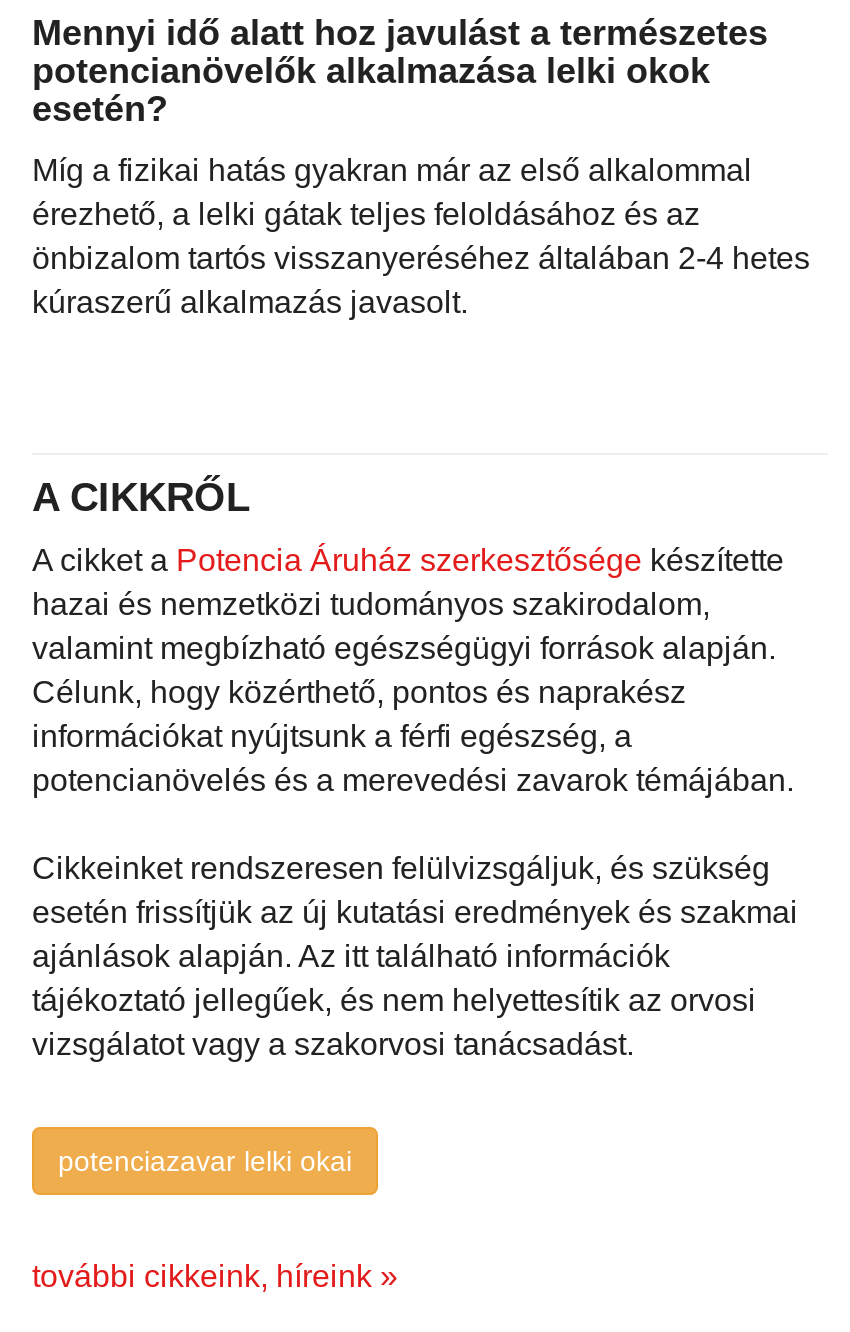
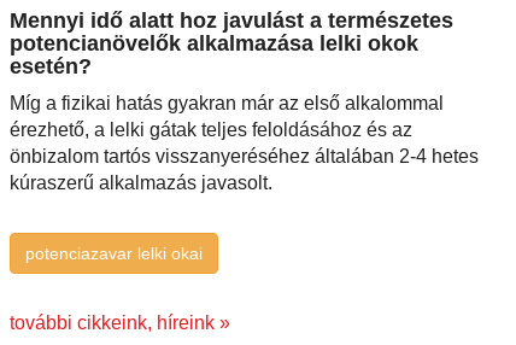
[32,474,798,1060] A CIKKRŐL | A cikket a Potencia Áruház szerkesztősége készítette | hazai és nemzetközi tudományos szakirodalom, | valamint megbízható egészségügyi források alapján. | Célunk, hogy közérthető, pontos és naprakész | információkat nyújtsunk a férfi egészség, a | potencianövelés és a merevedési zavarok témájában. | Cikkeinket rendszeresen felülvizsgáljuk, és szükség | esetén frissítjük az új kutatási eredmények és szakmai | ajánlások alapján. Az itt található információk | tájékoztató jellegűek, és nem helyettesítik az orvosi | vizsgálatot vagy a szakorvosi tanácsadást. -> none

